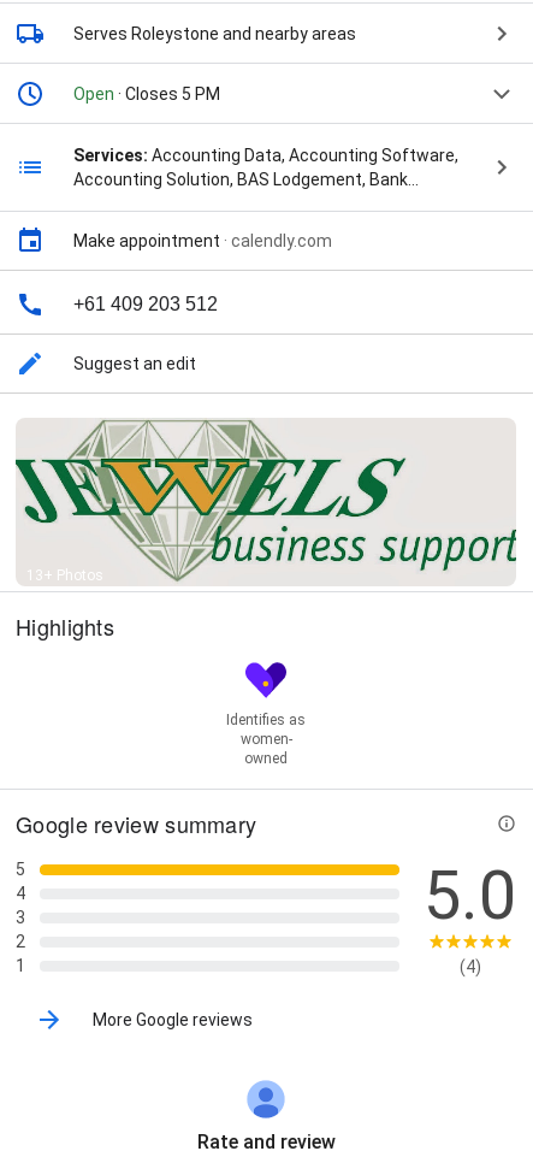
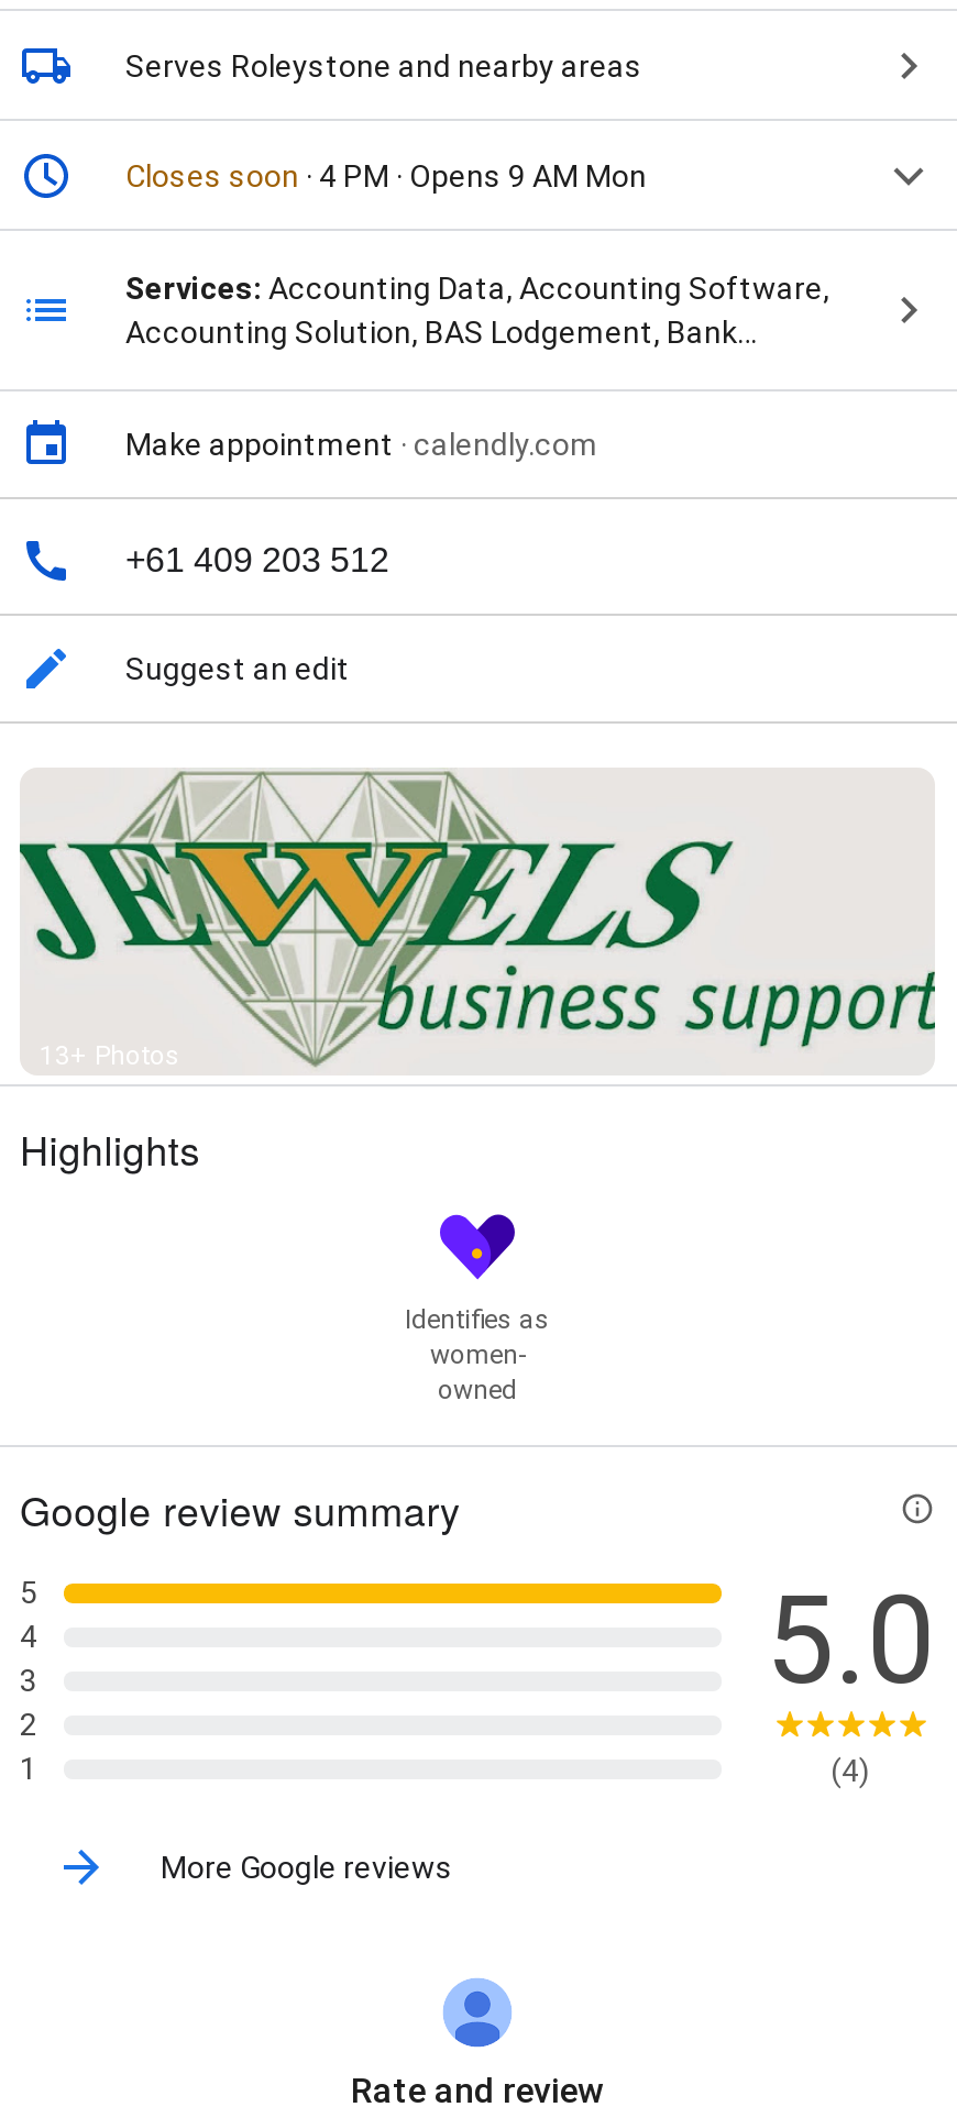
[73,85,220,104] Open · Closes 5 PM -> [125,159,647,194] Closes soon · 4 PM · Opens 9 AM Mon

